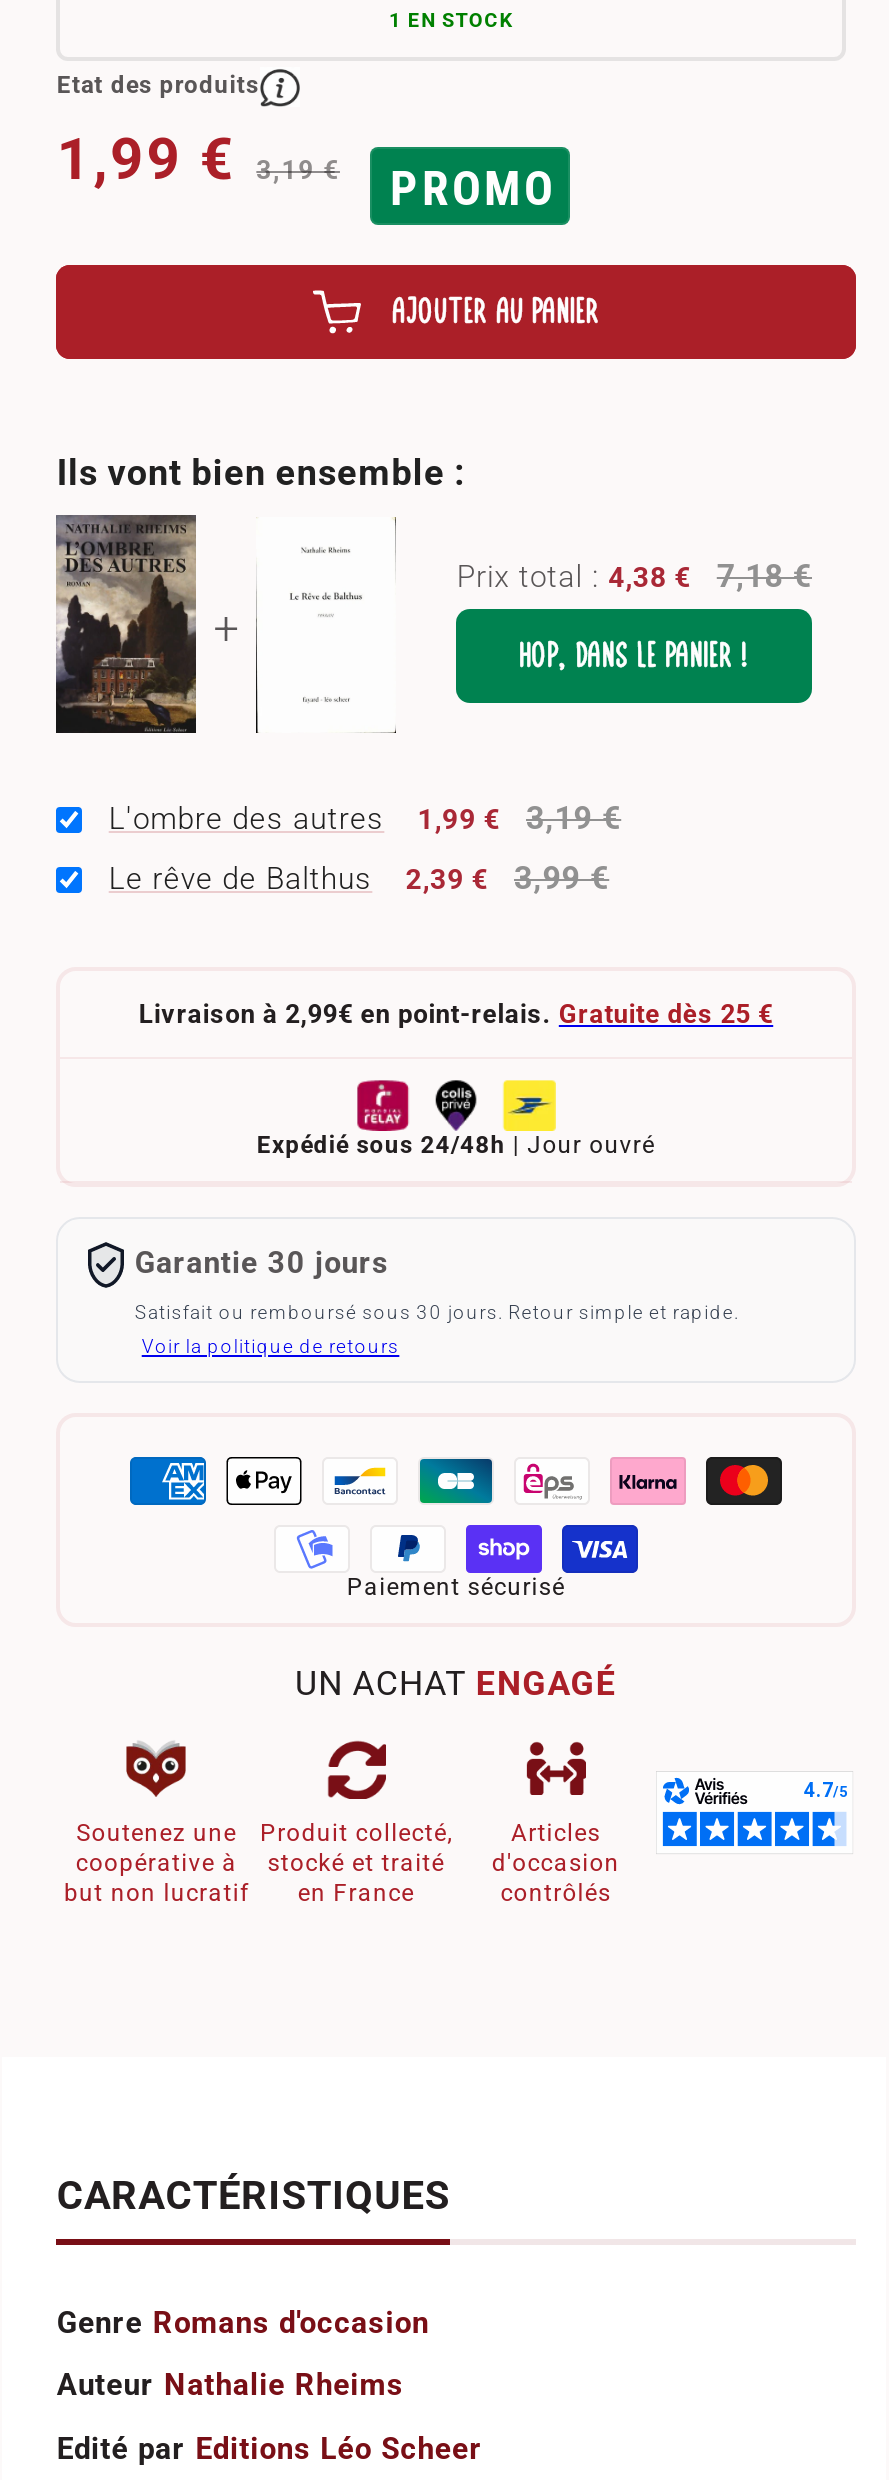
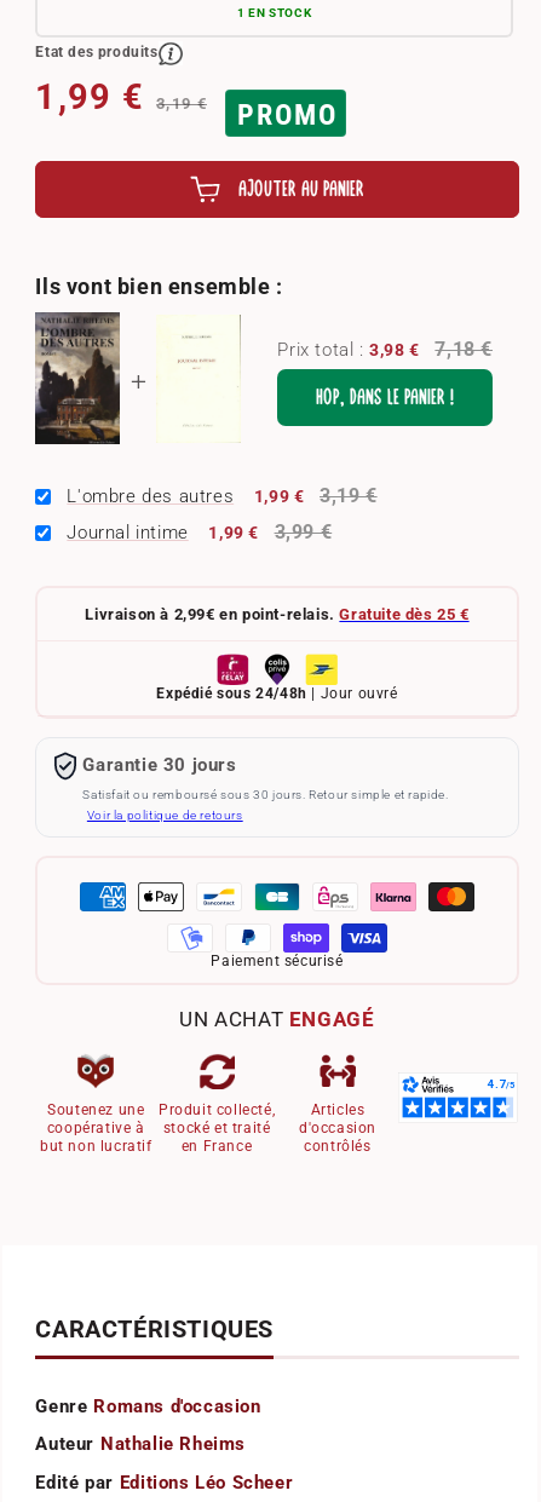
[457,559,692,595] Prix total : 4,38 € -> [278,339,420,360] Prix total : 3,98 €
[109,860,489,896] Le rêve de Balthus | 2,39 € -> [67,521,259,543] Journal intime | 1,99 €

